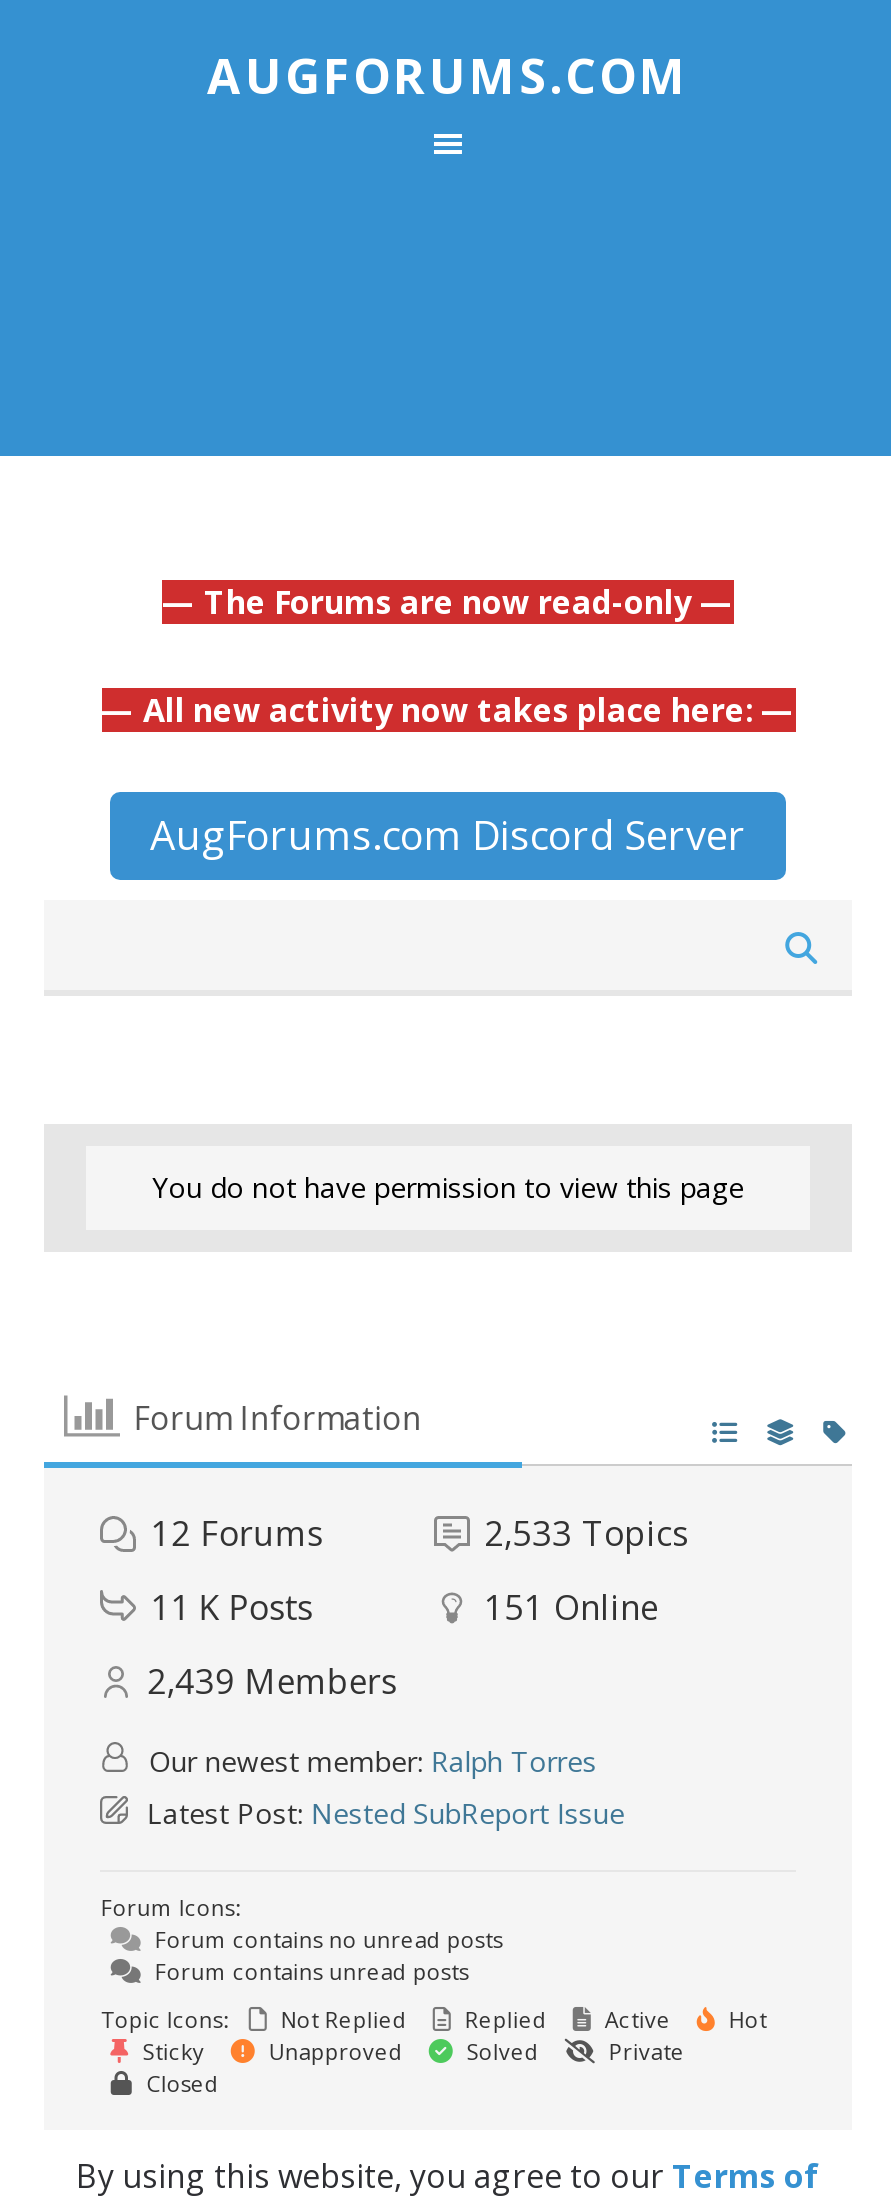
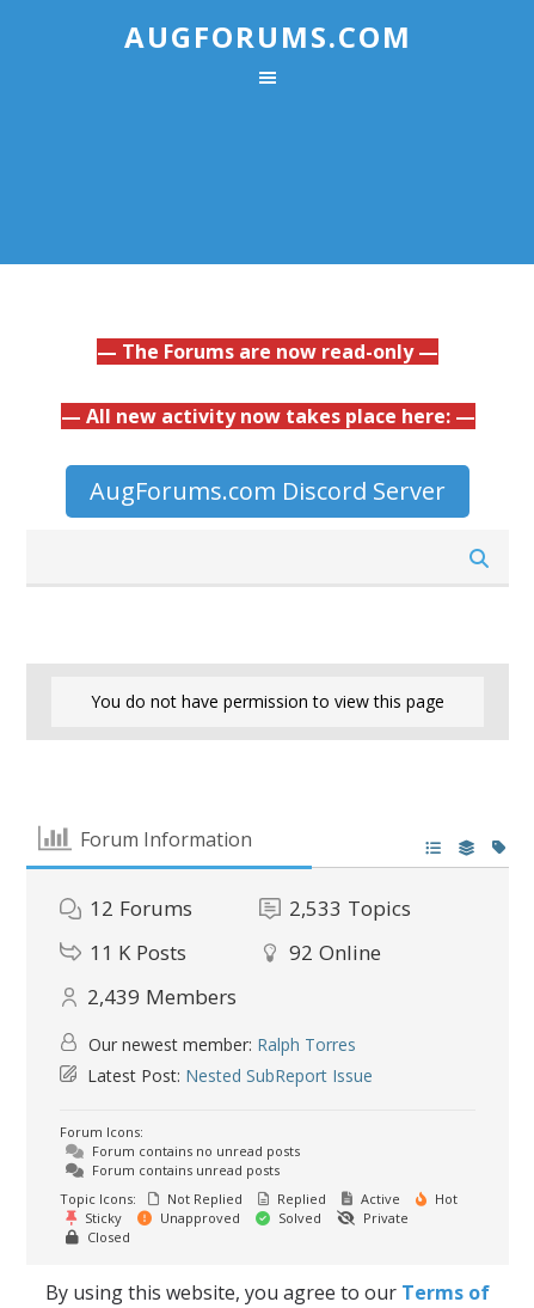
[484,1584,658,1630] 151 Online -> [289,939,381,966] 92 Online

